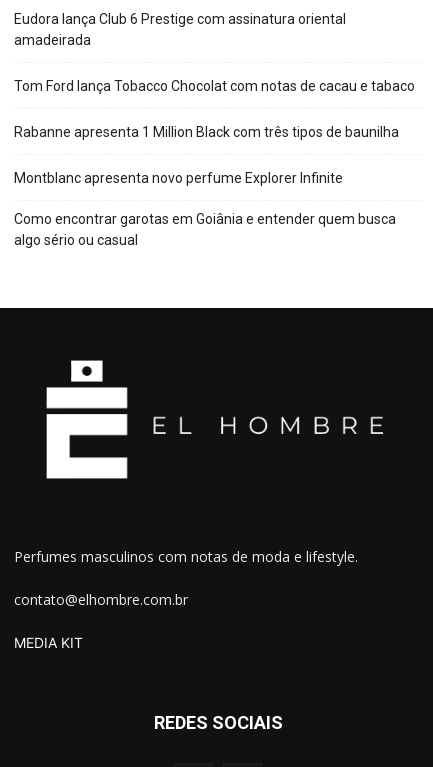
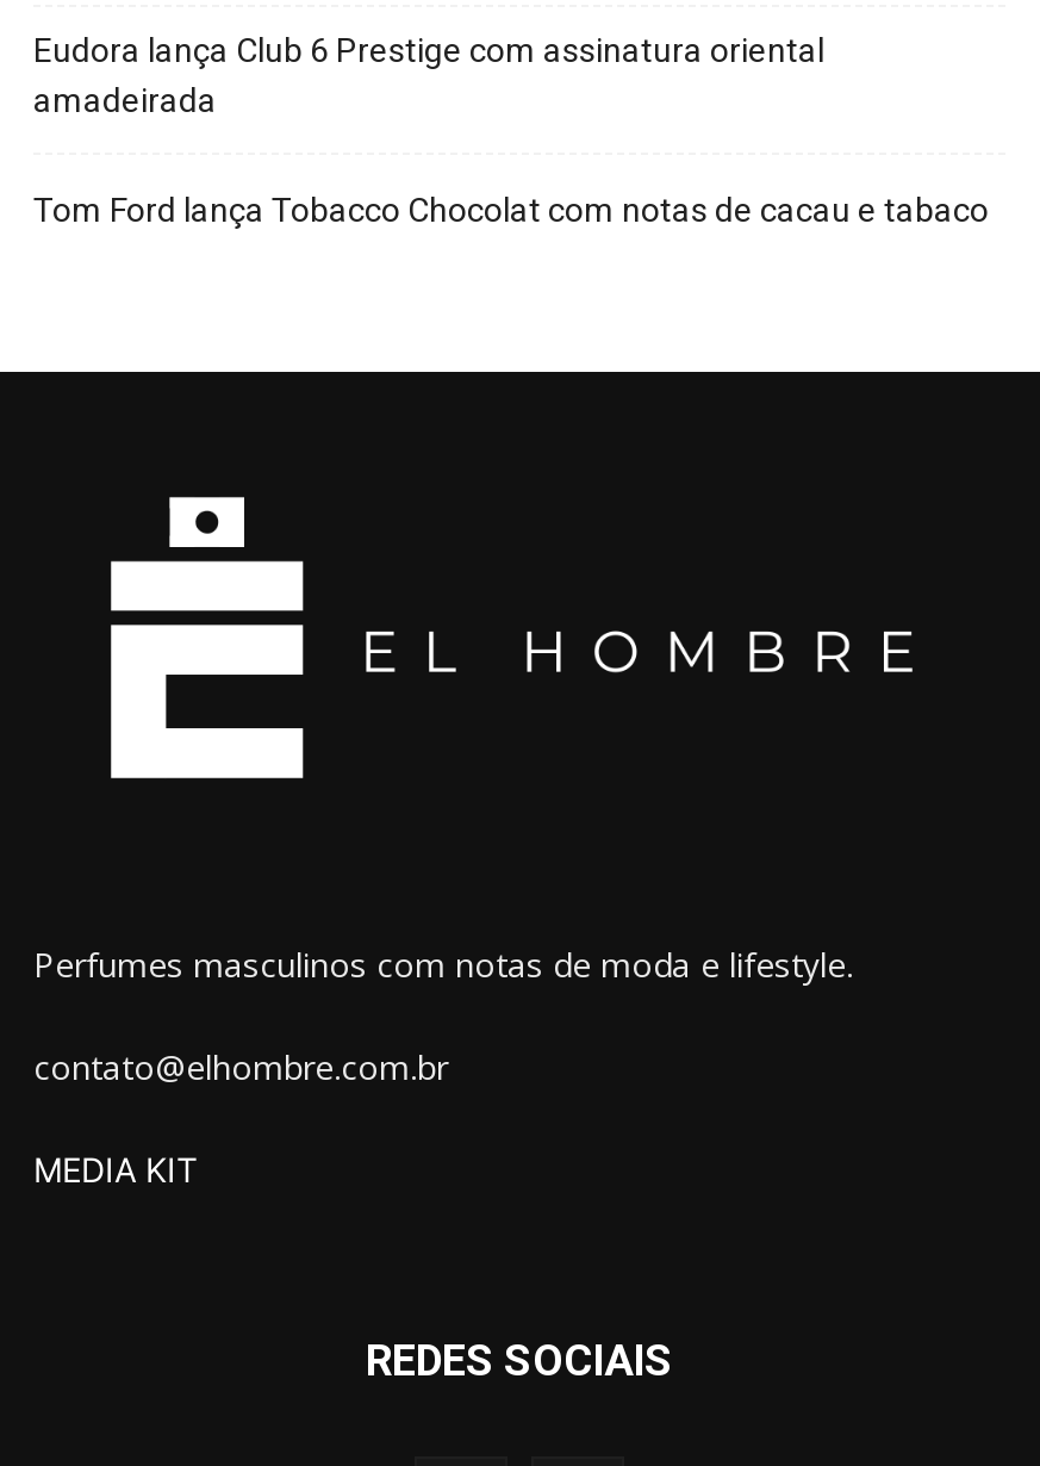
[14,124,399,248] Rabanne apresenta 1 Million Black com três tipos de baunilha | Montblanc apresenta novo perfume Explorer Infinite | Como encontrar garotas em Goiânia e entender quem busca | algo sério ou casual -> none

